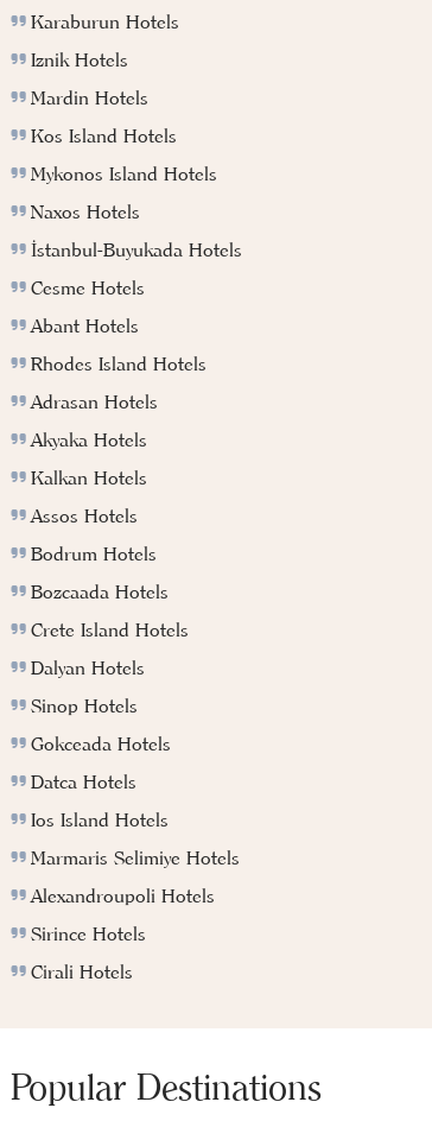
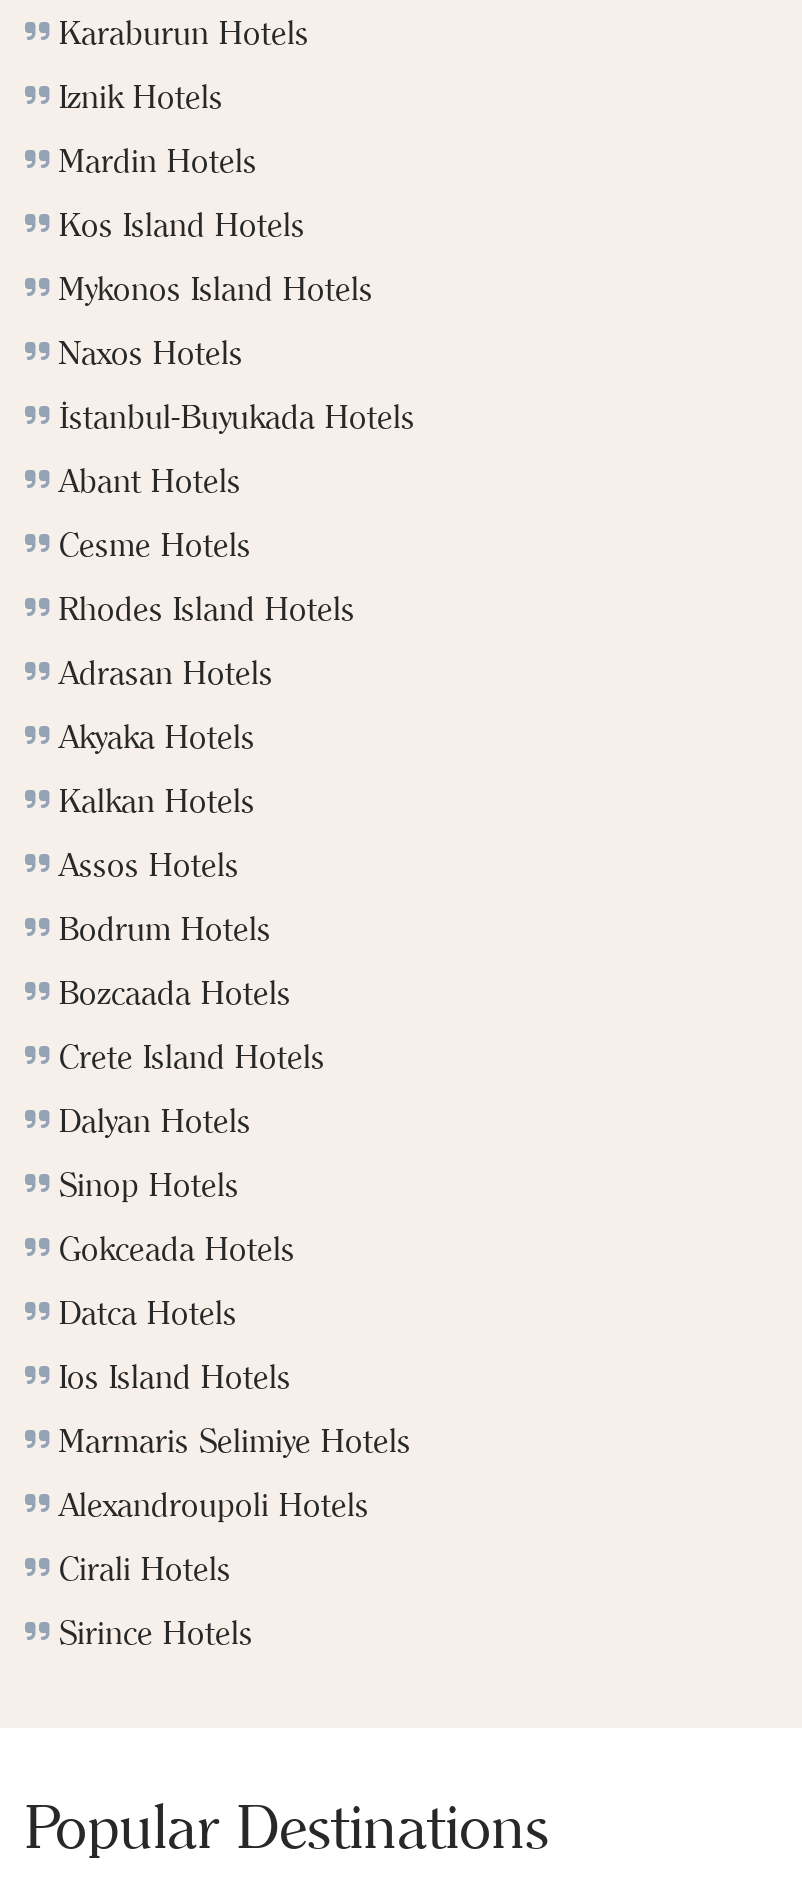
moved [31,275,145,299] -> [59,524,251,564]: Cesme Hotels
moved [31,313,139,337] -> [59,460,241,500]: Abant Hotels
moved [31,921,146,945] -> [59,1612,253,1652]: Sirince Hotels
moved [31,959,133,983] -> [59,1548,231,1588]: Cirali Hotels

